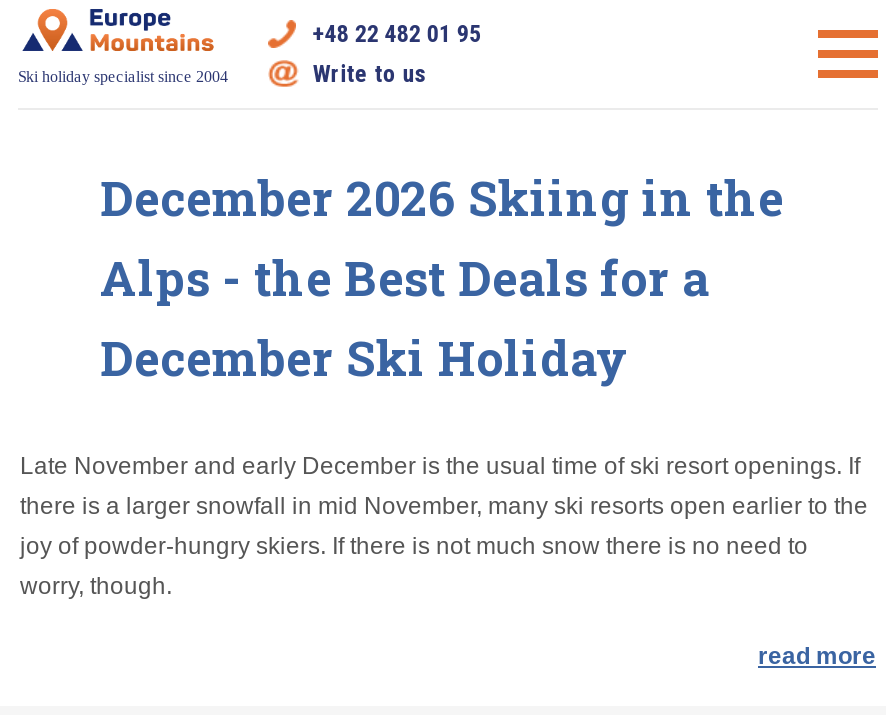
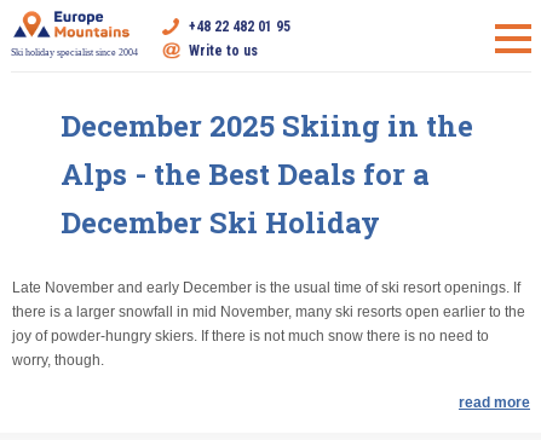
[100,167,784,231] December 2026 Skiing in the -> [61,107,473,145] December 2025 Skiing in the

